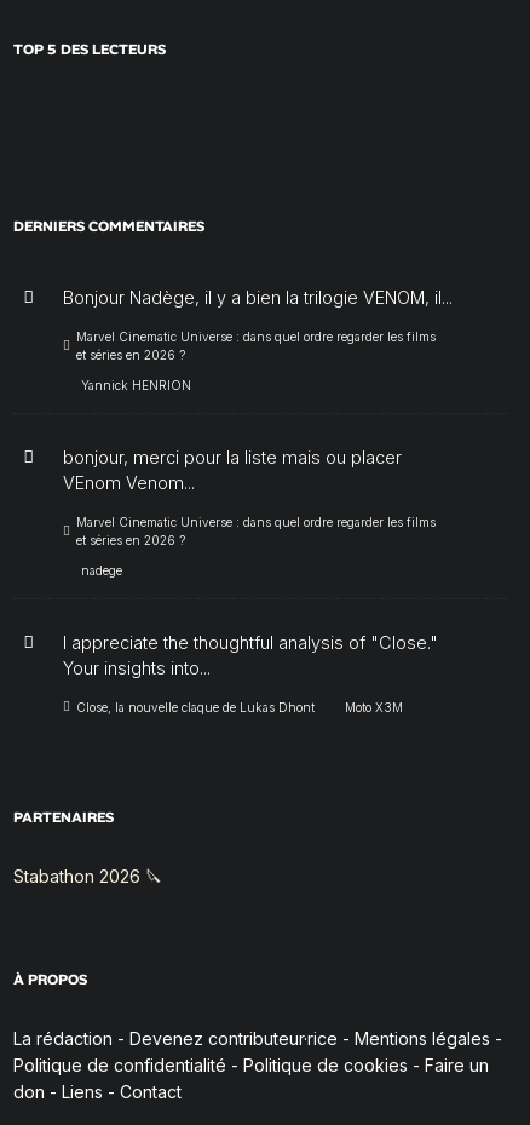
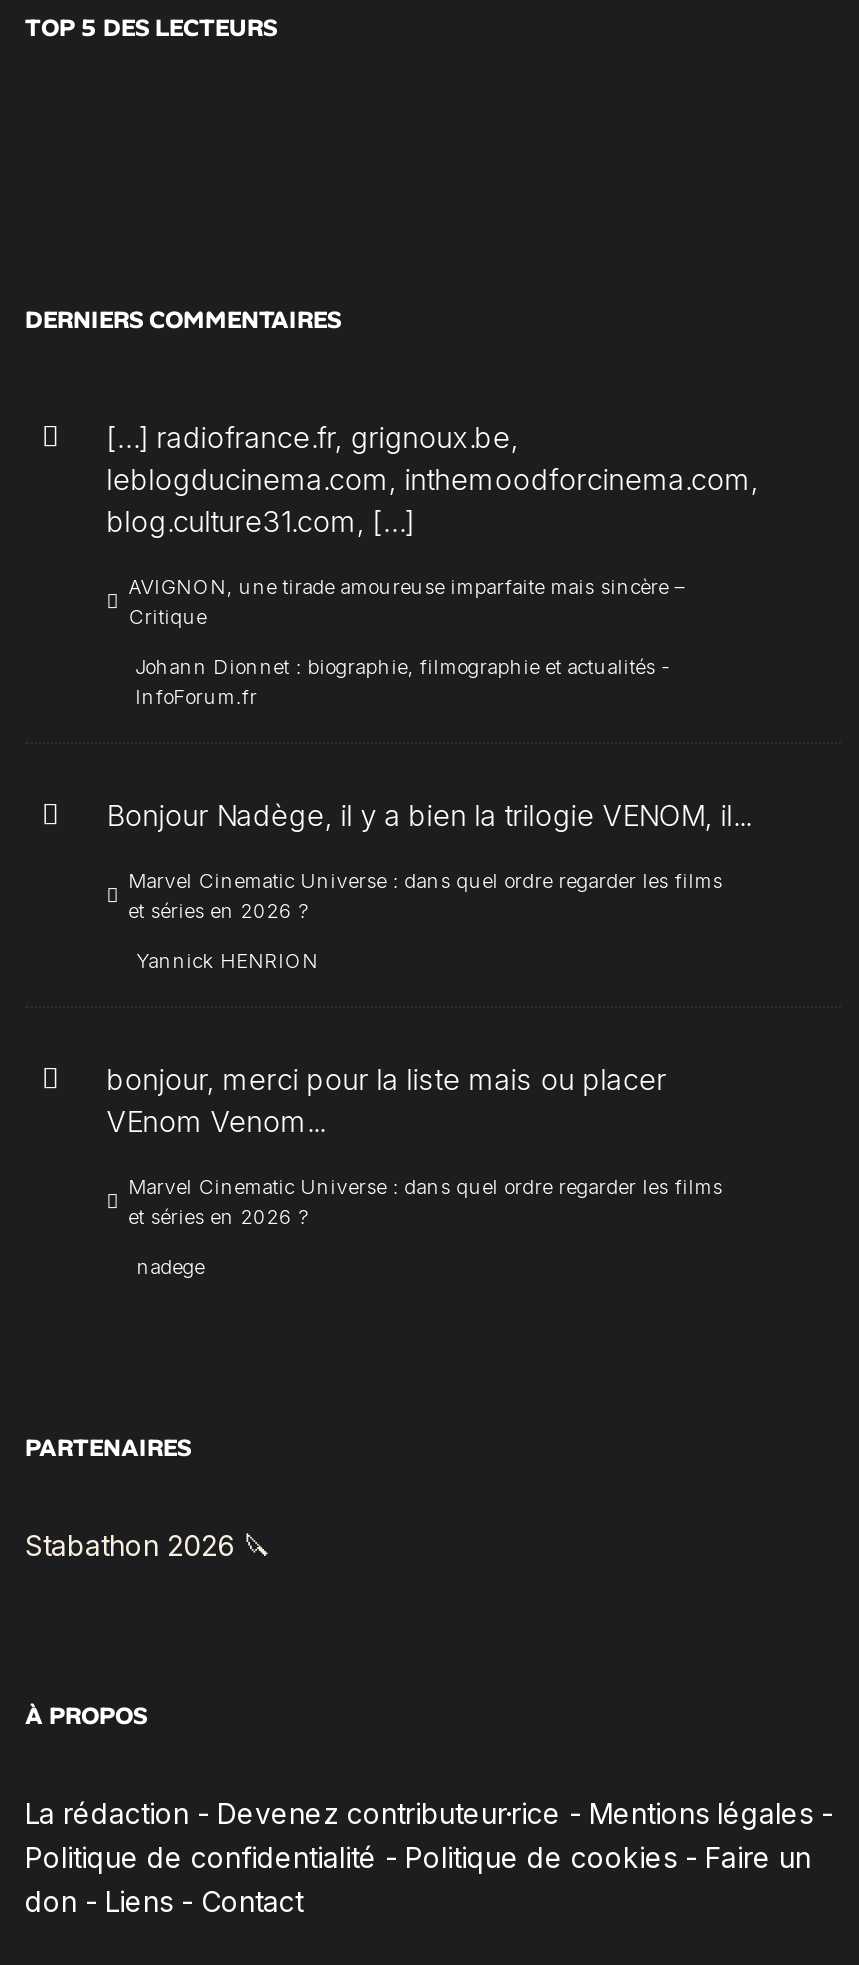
none -> [107,420,759,708] […] radiofrance.fr, grignoux.be, | leblogducinema.com, inthemoodforcinema.com, | blog.culture31.com, […] | AVIGNON, une tirade amoureuse imparfaite mais sincère – | Critique | Johann Dionnet : biographie, filmographie et actualités - | InfoForum.fr
moved [63,287,452,578] -> [107,798,751,1278]: Bonjour Nadège, il y a bien la trilogie VENOM, il... | Marvel Cinematic Universe : dans quel ordre regarder les films | et séries en 2026 ? | ... | et séries en 2026 ? | nadege
[63,632,438,714] I appreciate the thoughtful analysis of "Close." | Your insights into... | Close, la nouvelle claque de Lukas Dhont | Moto X3M -> none

